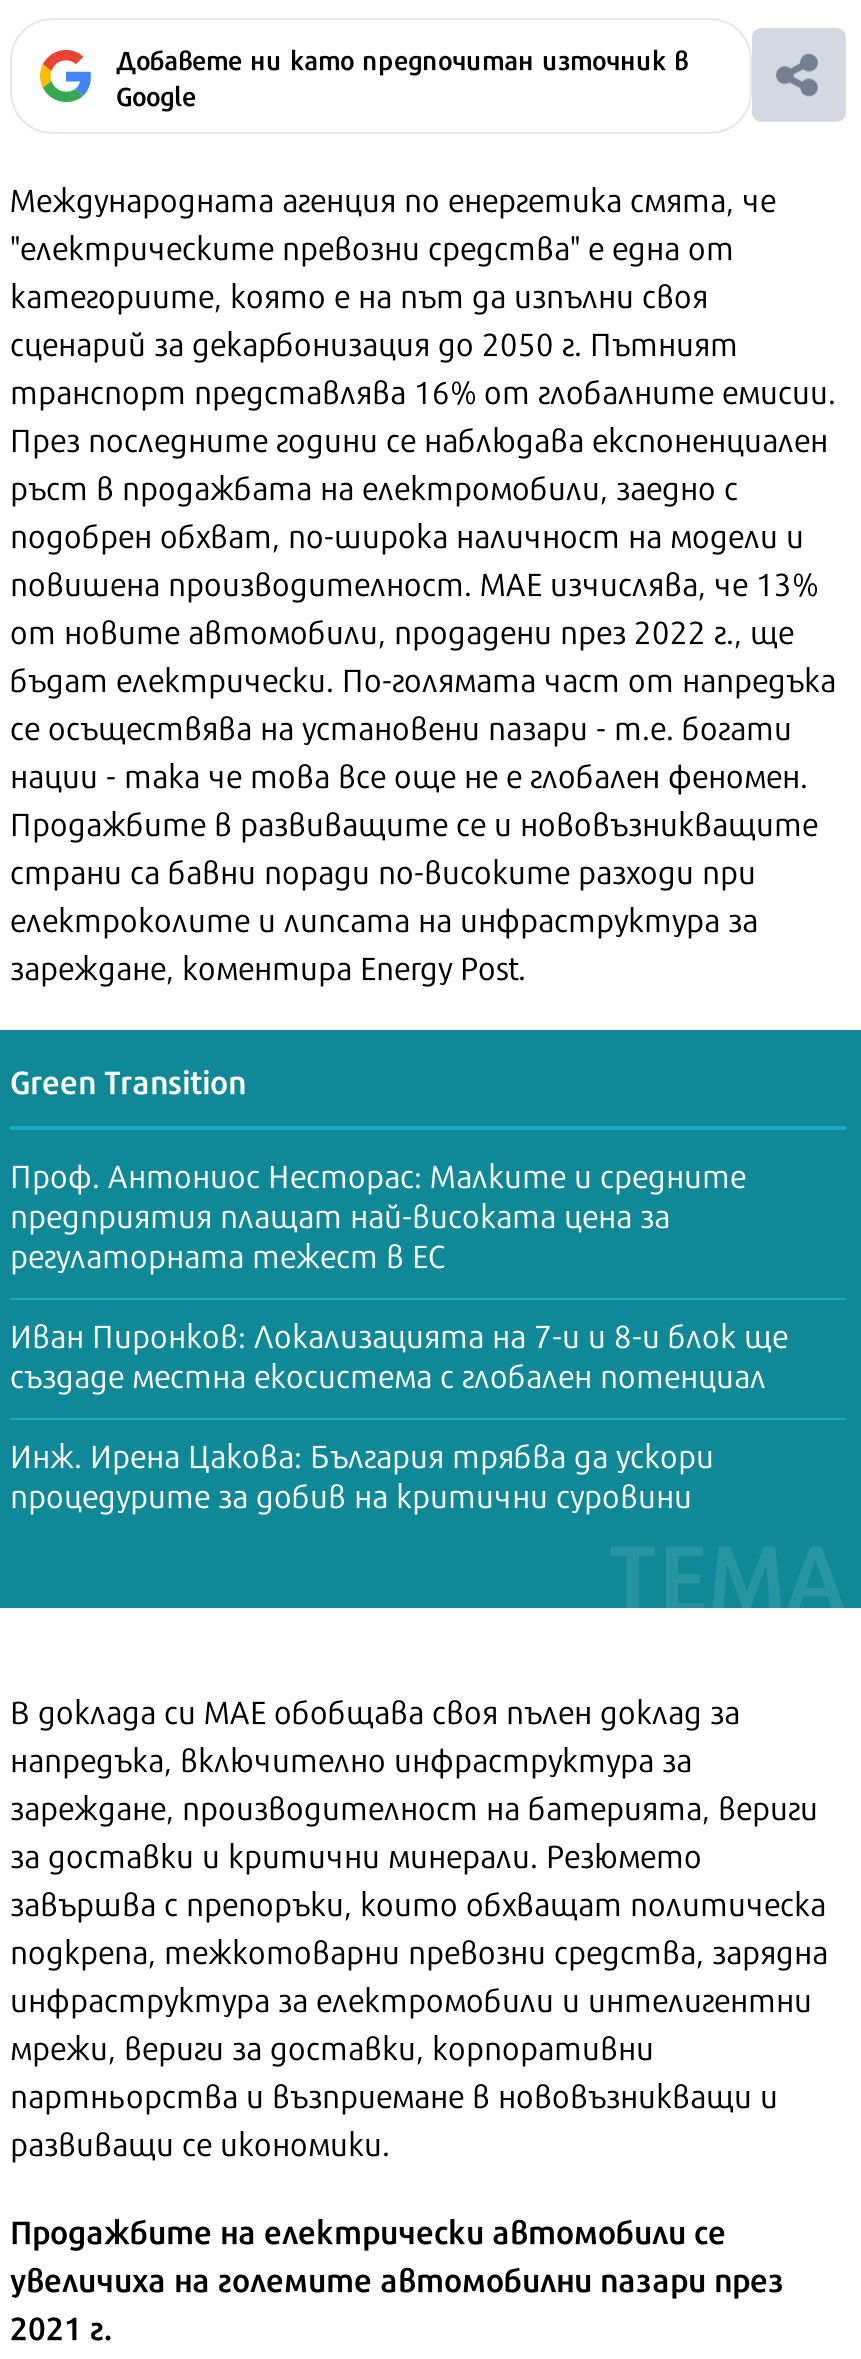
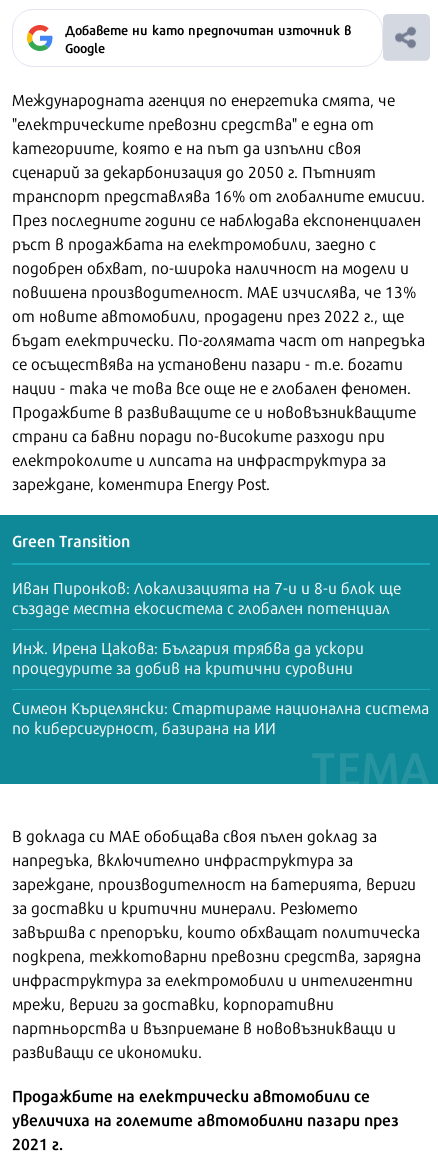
[10,1150,746,1278] Проф. Антониос Несторас: Малките и средните | предприятия плащат най-високата цена за | регулаторната тежест в ЕС -> none
moved [10,1310,788,1478] -> [12,575,401,659]: Иван Пиронков: Локализацията на 7-и и 8-и блок ще | създаде местна екосистема с глобален потенциал | Инж. Ирена Цакова: България трябва да ускори
none -> [12,695,429,739] Симеон Кърцелянски: Стартираме национална система | по киберсигурност, базирана на ИИ

